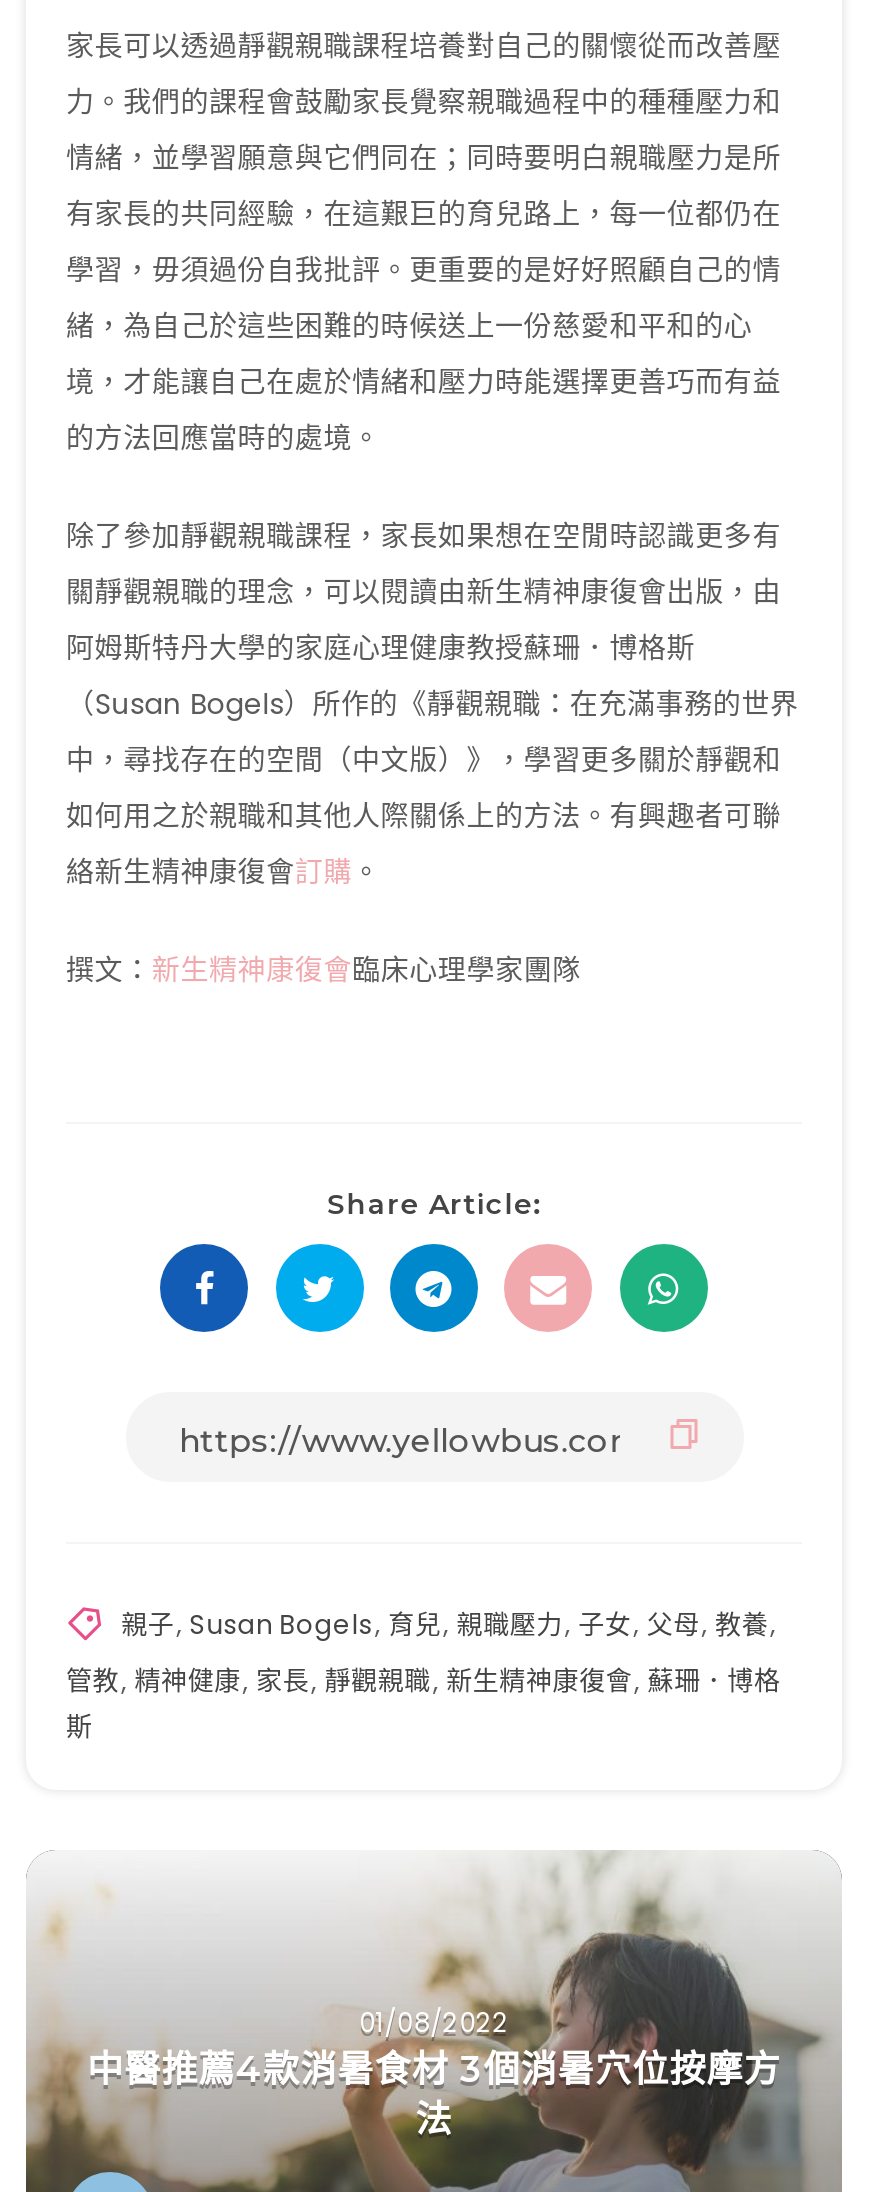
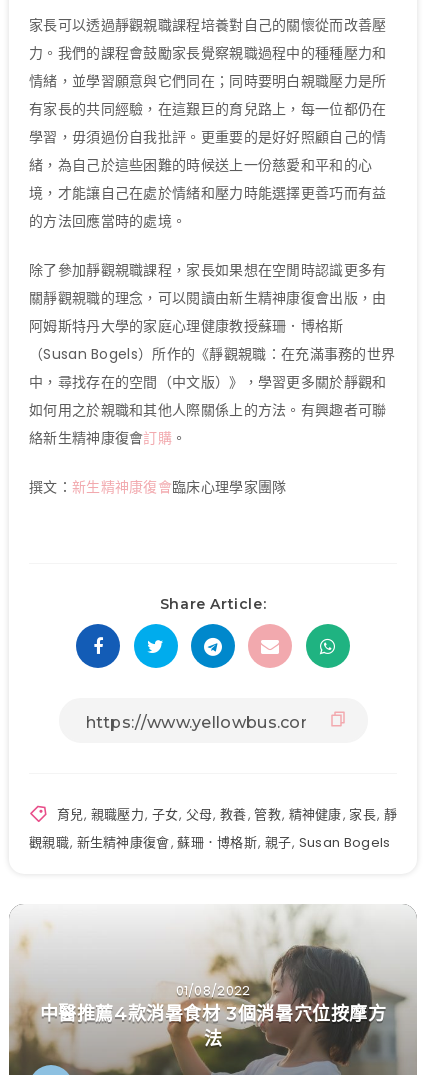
[121,1606,777,1644] 親子, Susan Bogels,育兒,親職壓力,子女,父母,教養, -> [57,805,397,824] 育兒,親職壓力,子女,父母,教養,管教,精神健康,家長,靜
[66,1663,781,1747] 管教,精神健康,家長,靜觀親職,新生精神康復會,蘇珊．博格 | 斯 -> [29,833,390,852] 觀親職,新生精神康復會,蘇珊．博格斯,親子, Susan Bogels

